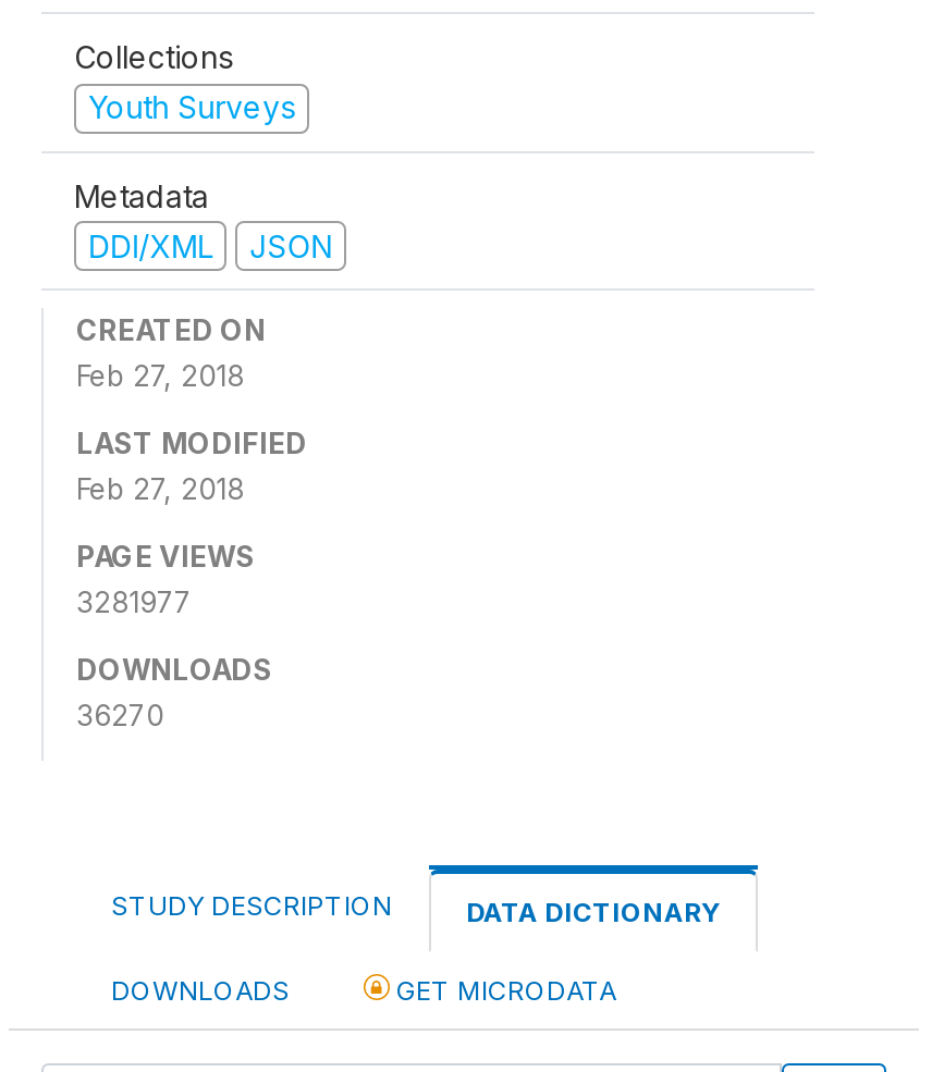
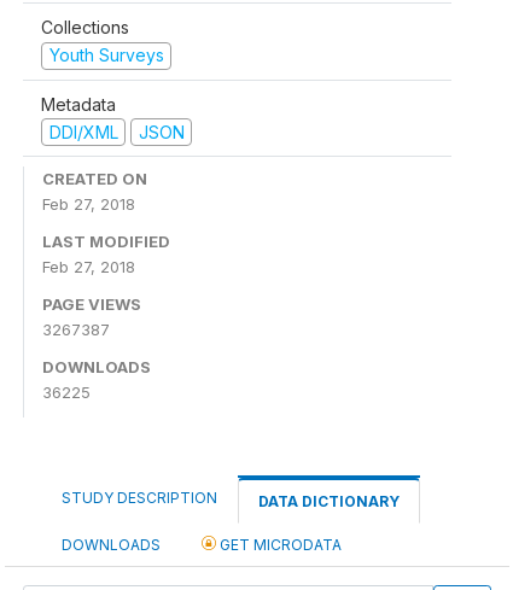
[76,584,192,619] 3281977 -> [42,320,110,339] 3267387
[76,698,163,732] 36270 -> [42,382,91,402] 36225

